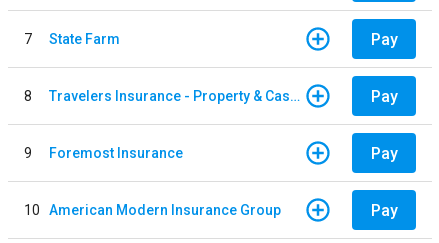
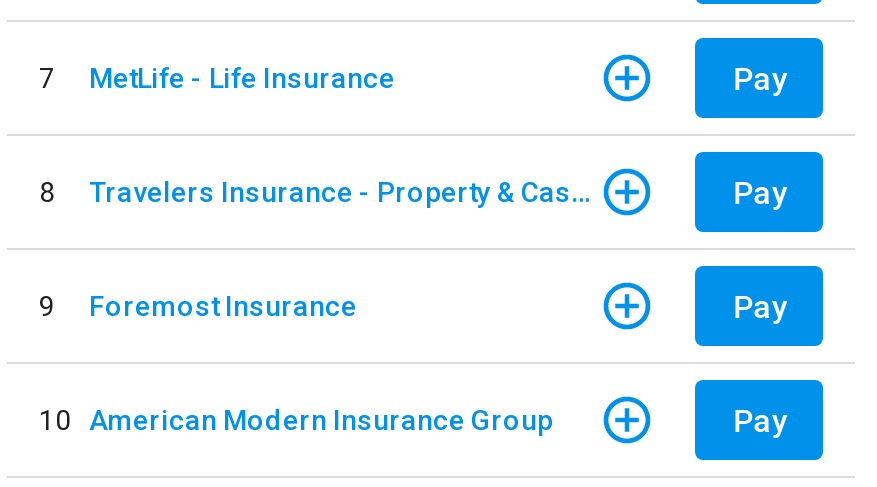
[49,30,120,46] State Farm -> [89,61,395,93] MetLife - Life Insurance

